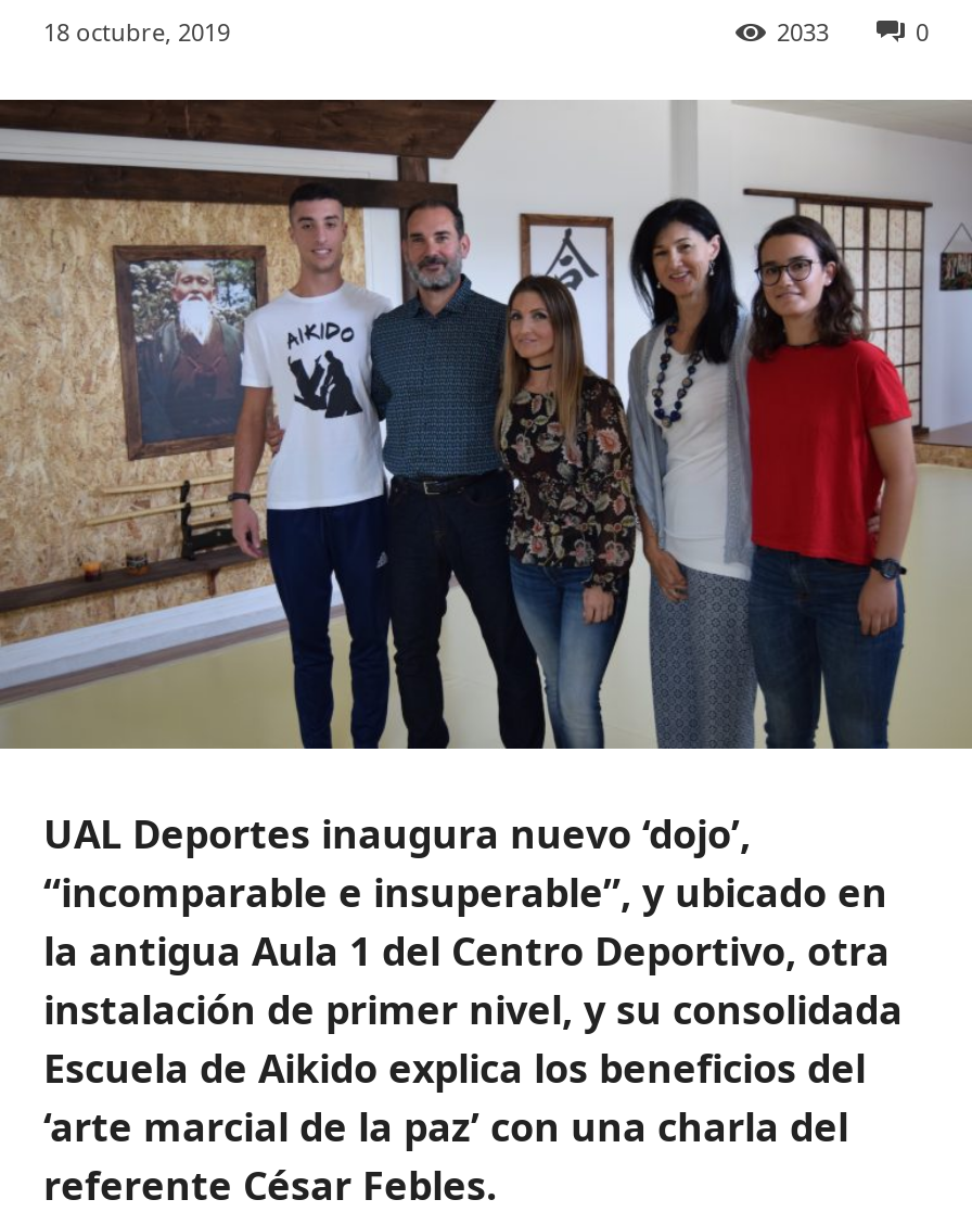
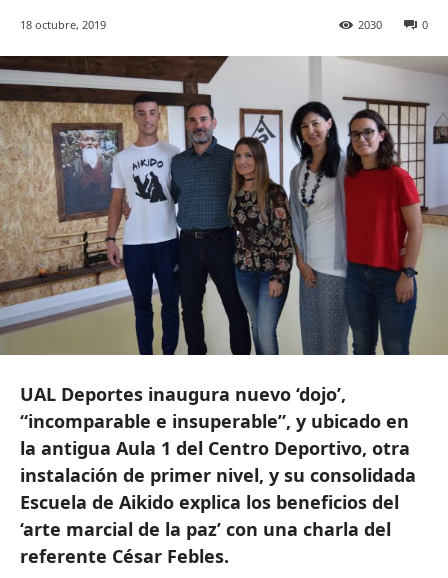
[777,16,829,48] 2033 -> [358,17,382,32] 2030

